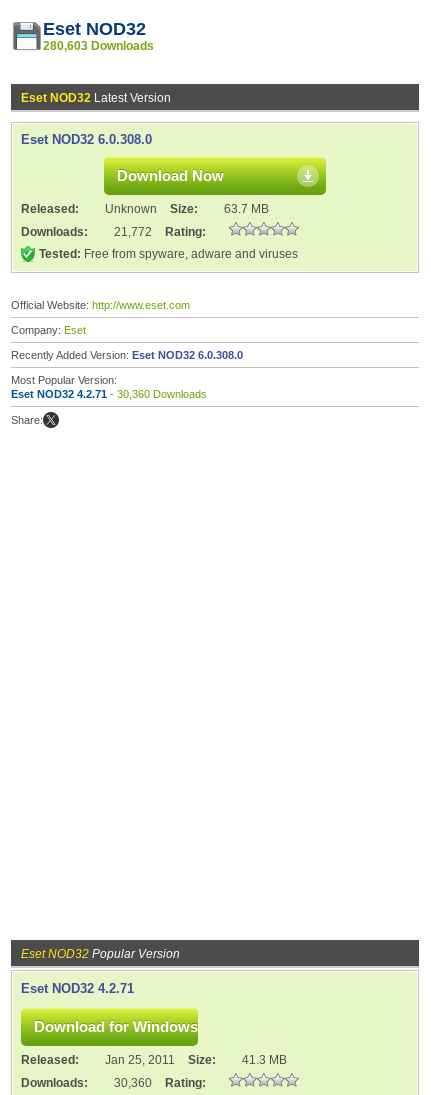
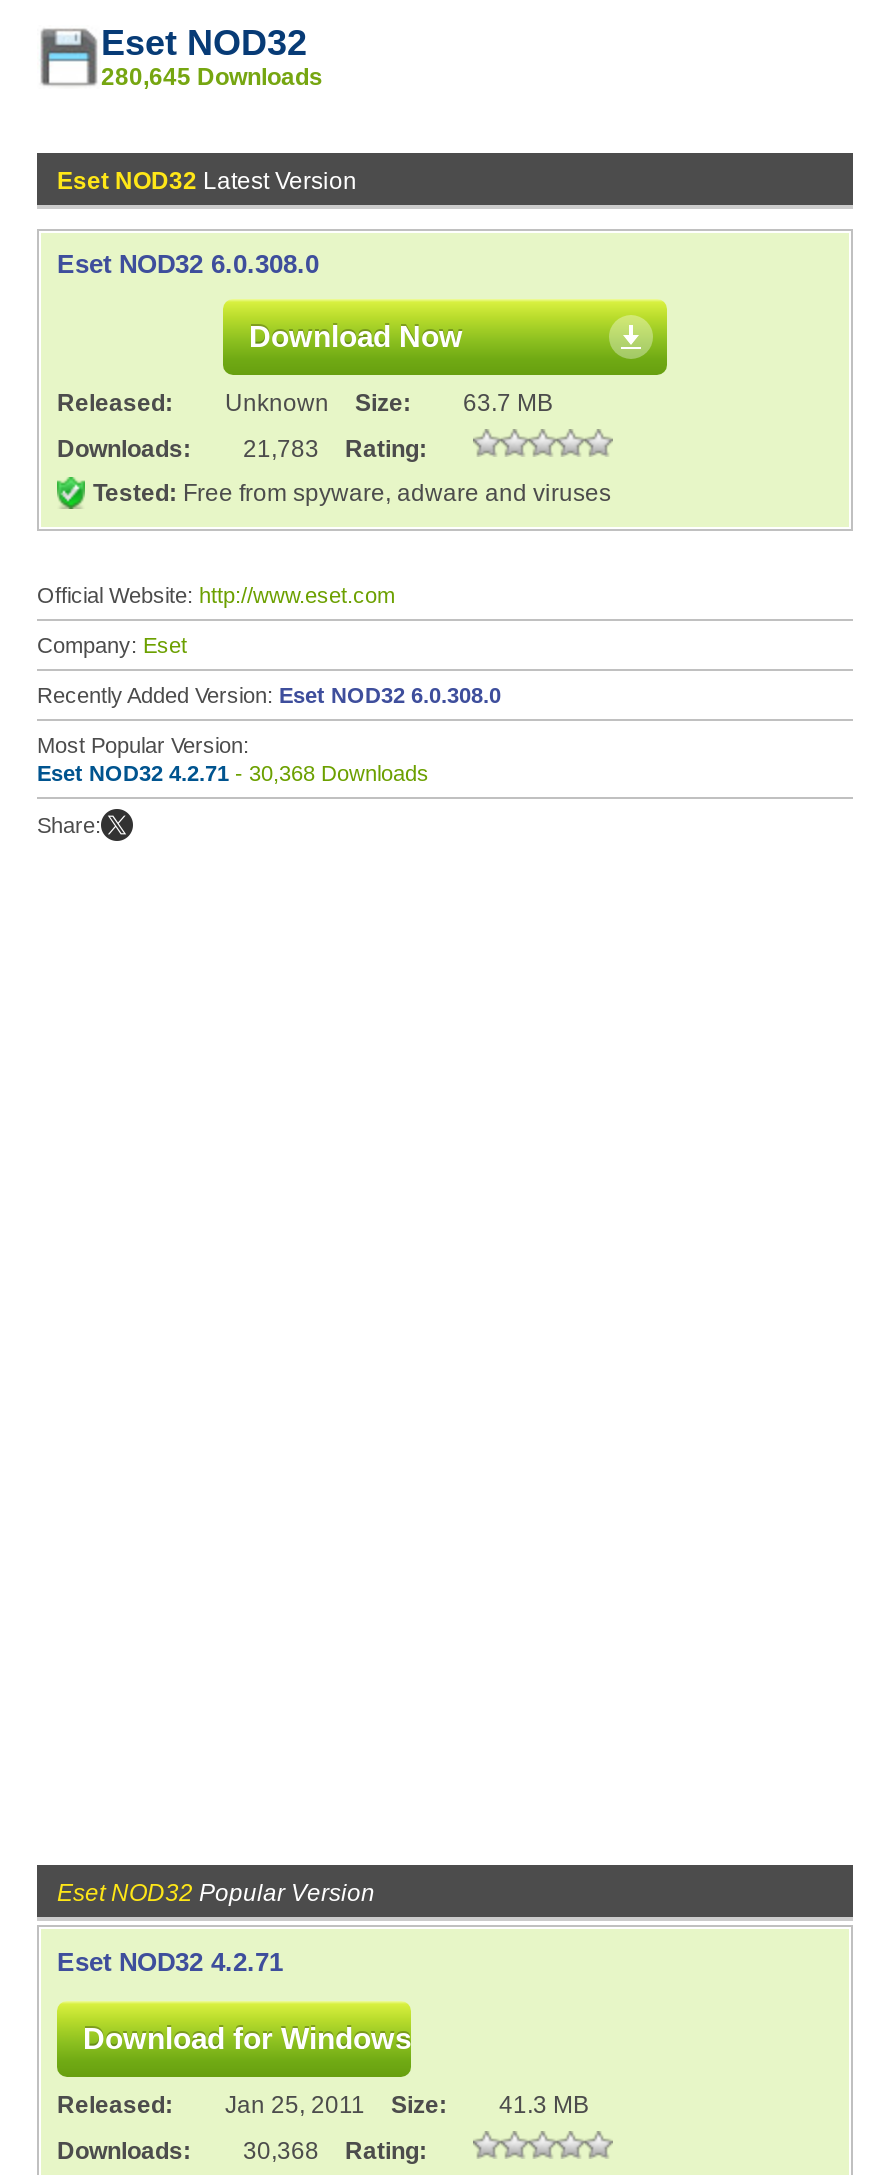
[43,39,154,53] 280,603 Downloads -> [101,63,323,91] 280,645 Downloads
[21,225,206,239] Downloads: 21,772 Rating: -> [57,435,427,463] Downloads: 21,783 Rating:
[11,388,207,400] Eset NOD32 4.2.71 - 30,360 Downloads -> [37,761,429,785] Eset NOD32 4.2.71 - 30,368 Downloads
[21,1076,206,1090] Downloads: 30,360 Rating: -> [57,2137,427,2165] Downloads: 30,368 Rating:

